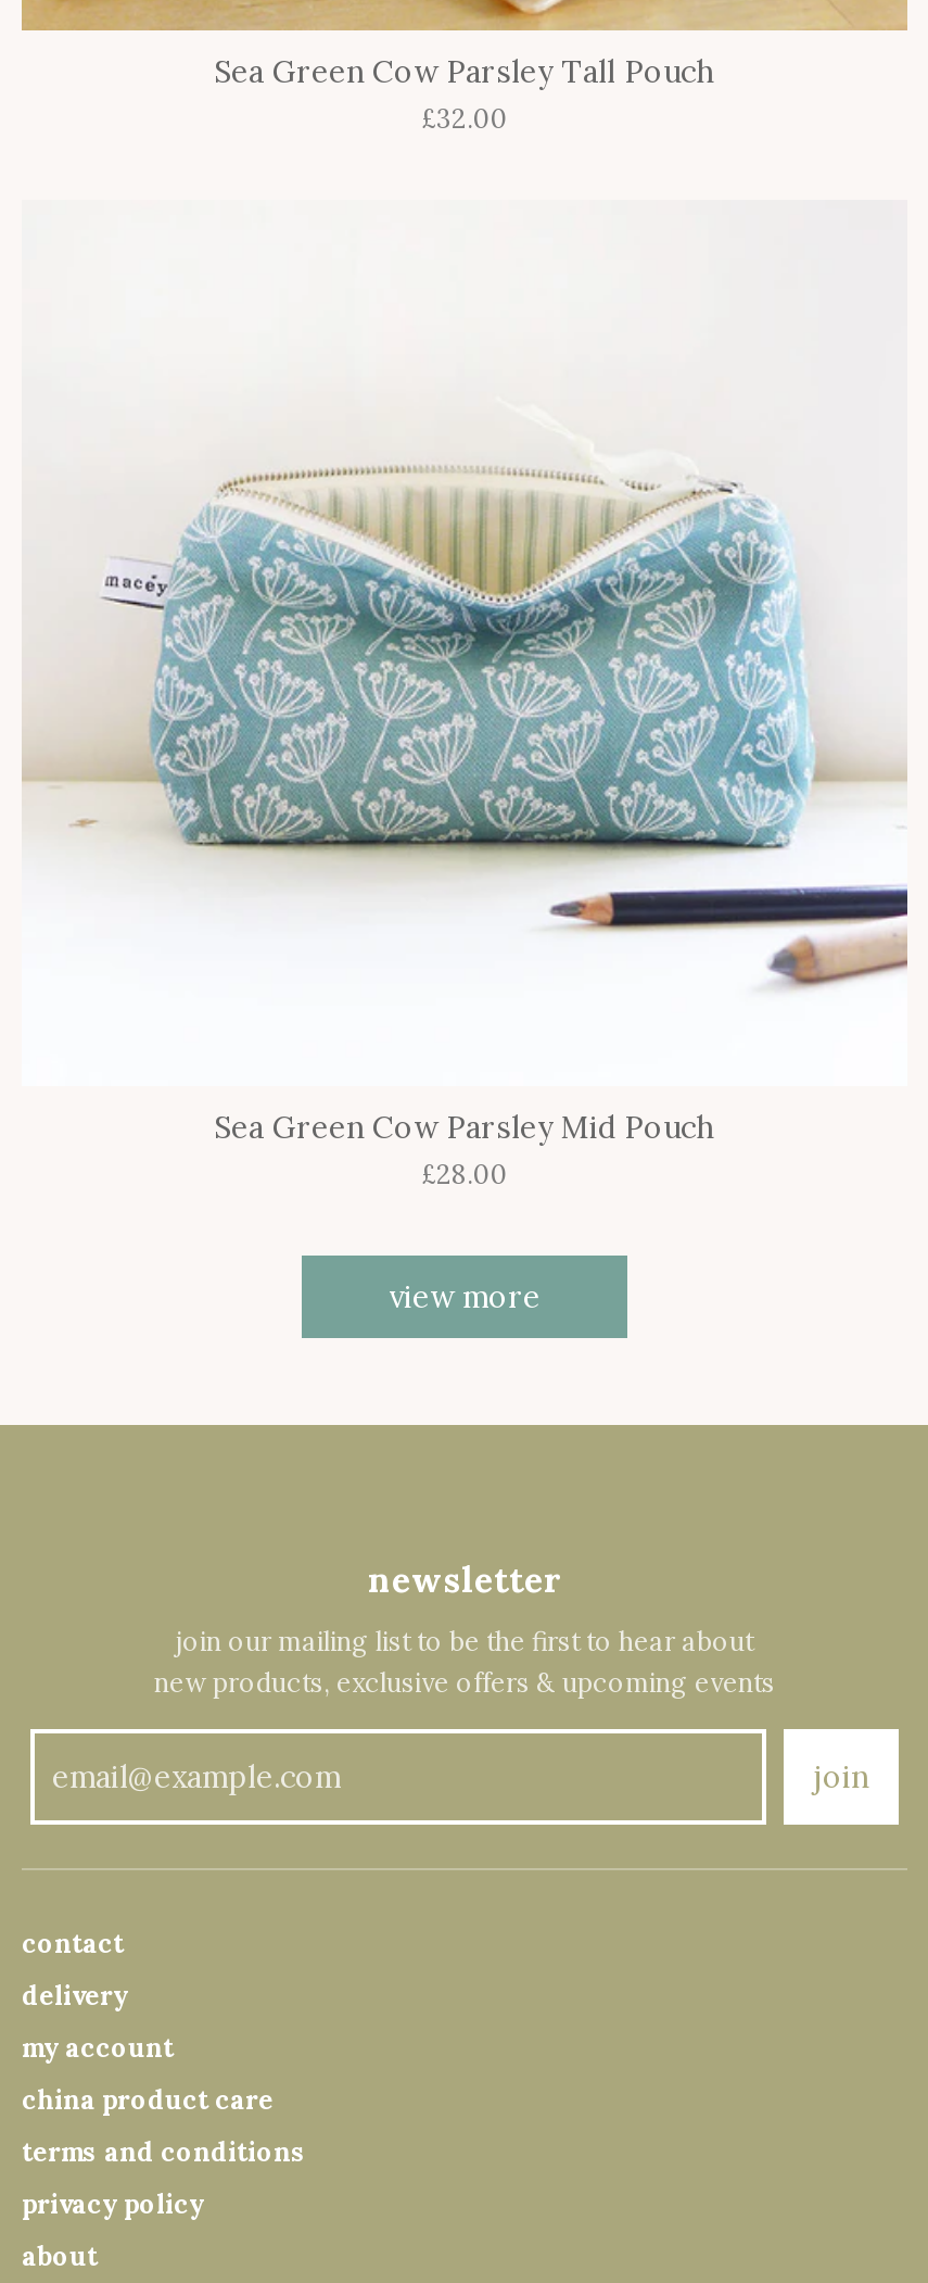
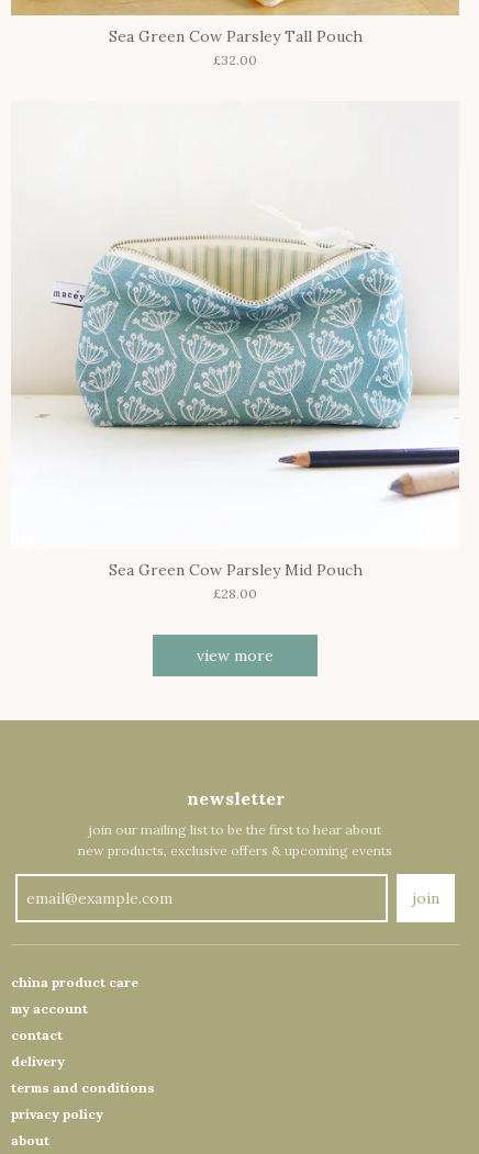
moved [22,1926,128,2011] -> [11,1026,65,1069]: contact | delivery
moved [22,2030,274,2115] -> [11,973,138,1016]: china product care | my account

